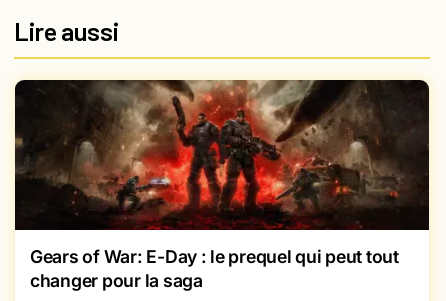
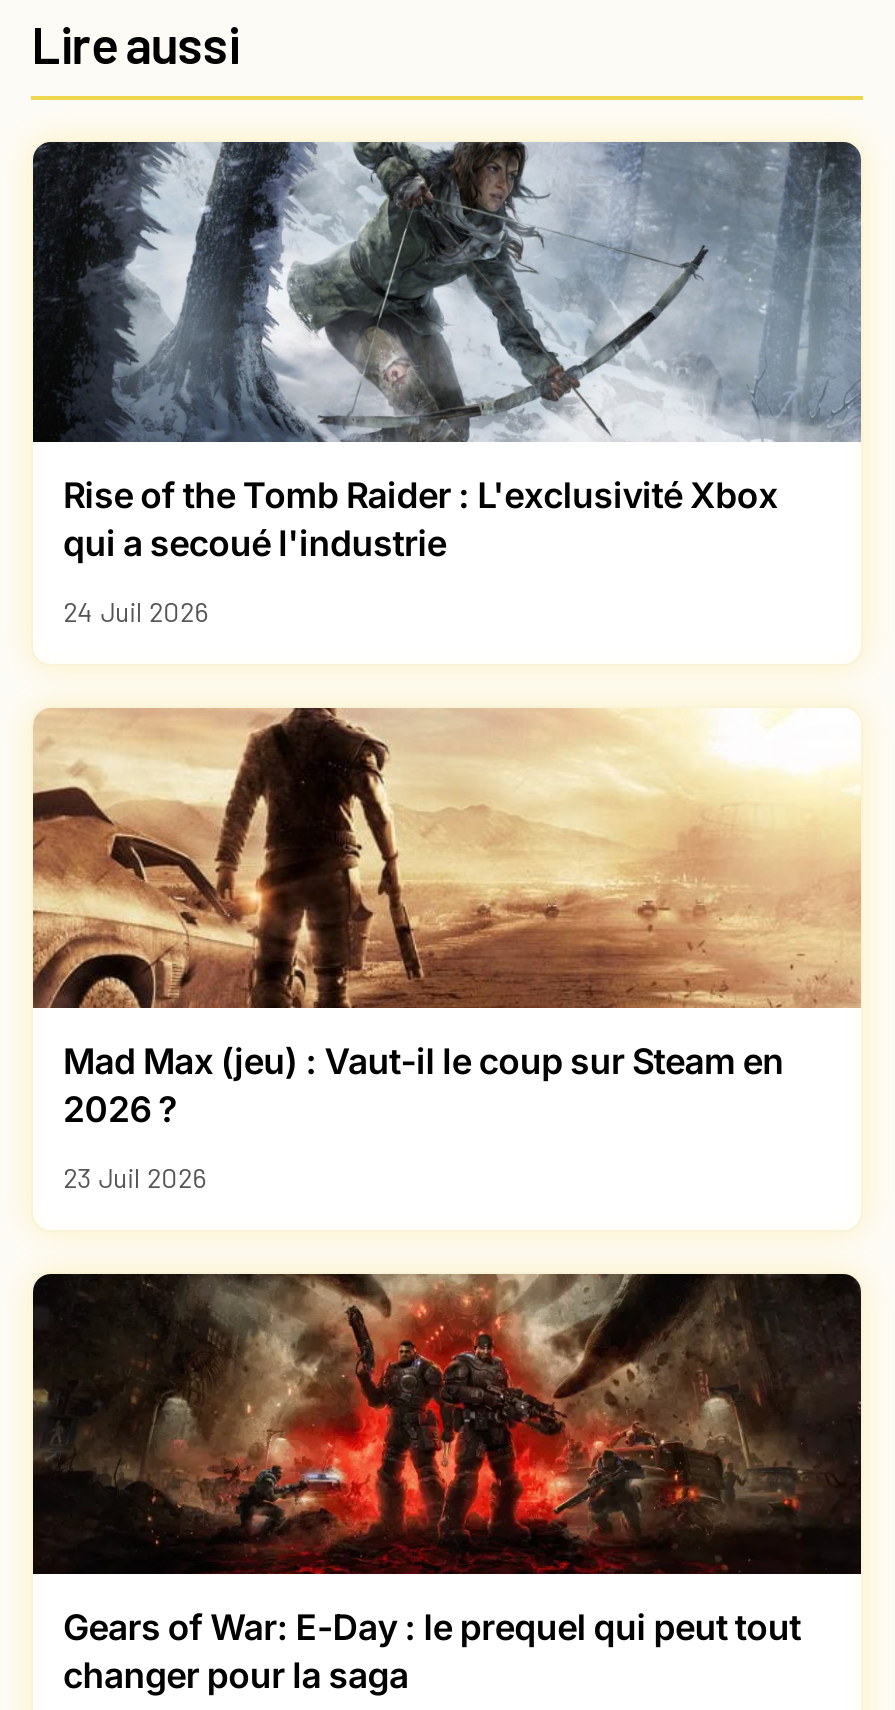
none -> [31,704,863,1195] [image] | Mad Max (jeu) : Vaut-il le coup sur Steam en | 2026 ? | 23 Juil 2026
none -> [33,140,863,629] [image] | Rise of the Tomb Raider : L'exclusivité Xbox | qui a secoué l'industrie | 24 Juil 2026

